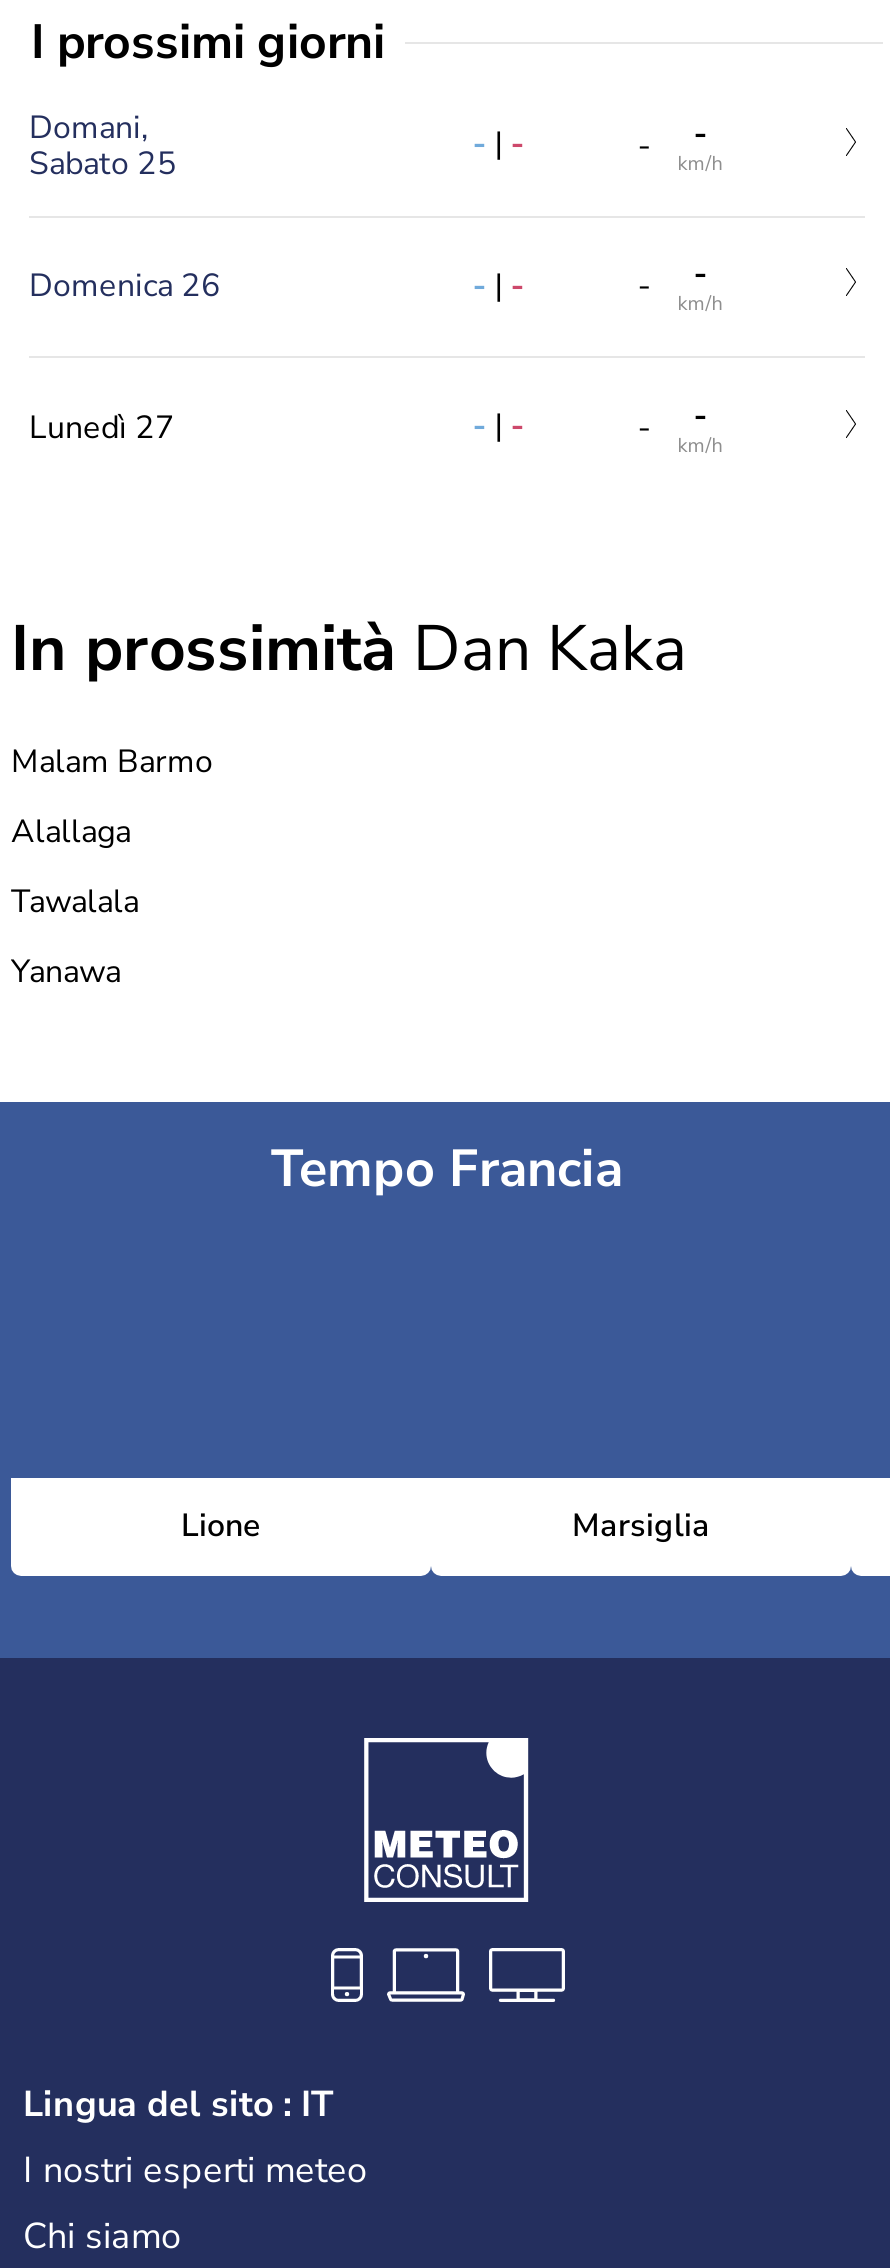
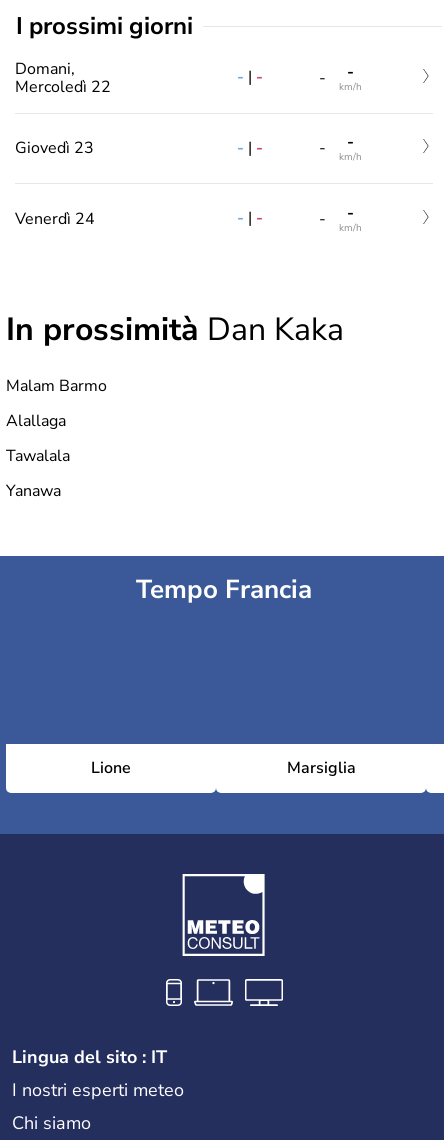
[29,142,177,186] Sabato 25 -> [15,76,111,98] Mercoledì 22
[29,265,221,309] Domenica 26 -> [15,137,94,159] Giovedì 23
[29,406,175,450] Lunedì 27 -> [15,208,95,230] Venerdì 24

